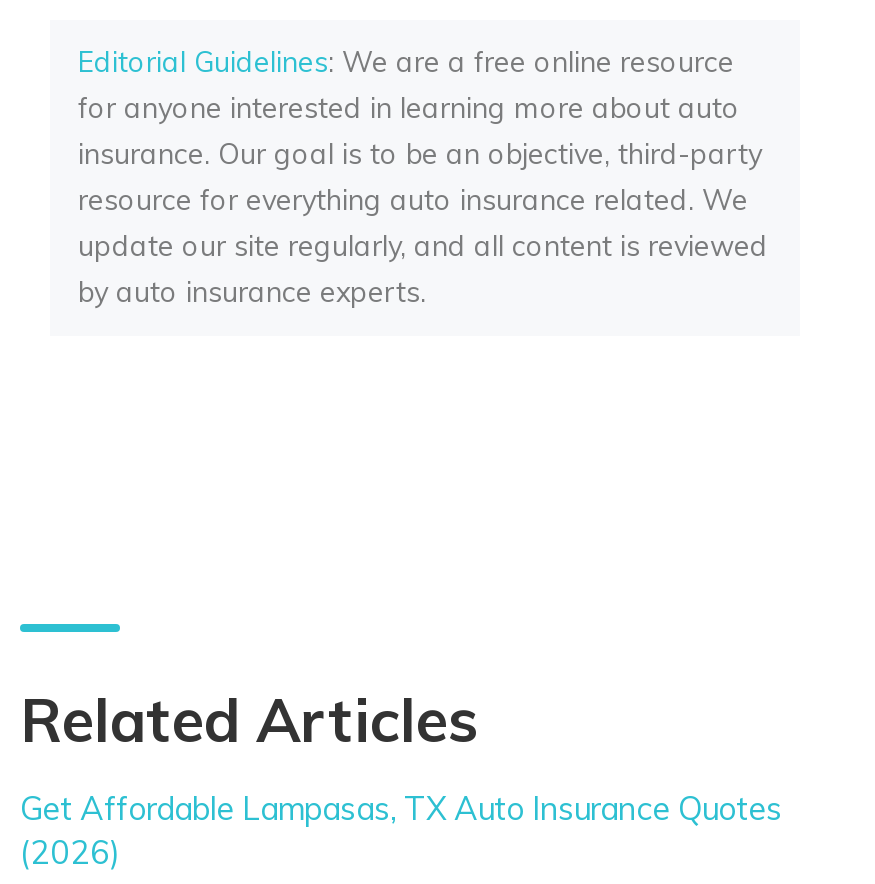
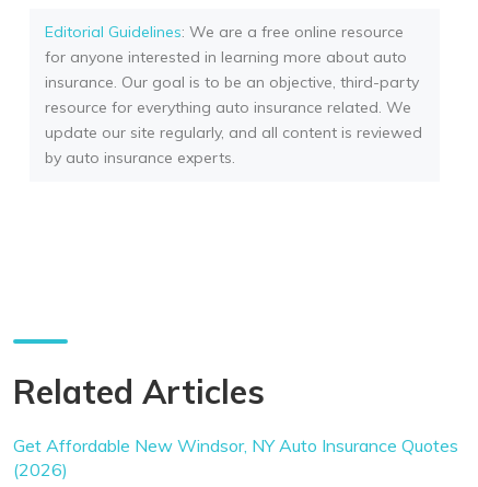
[20,789,782,829] Get Affordable Lampasas, TX Auto Insurance Quotes -> [13,435,458,457] Get Affordable New Windsor, NY Auto Insurance Quotes

